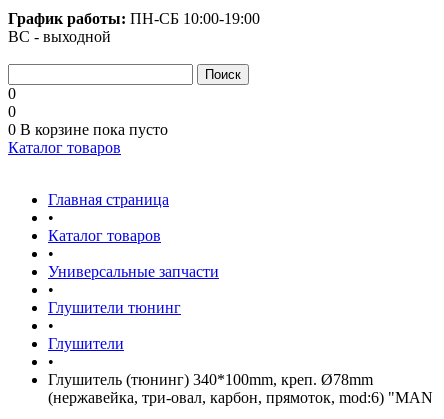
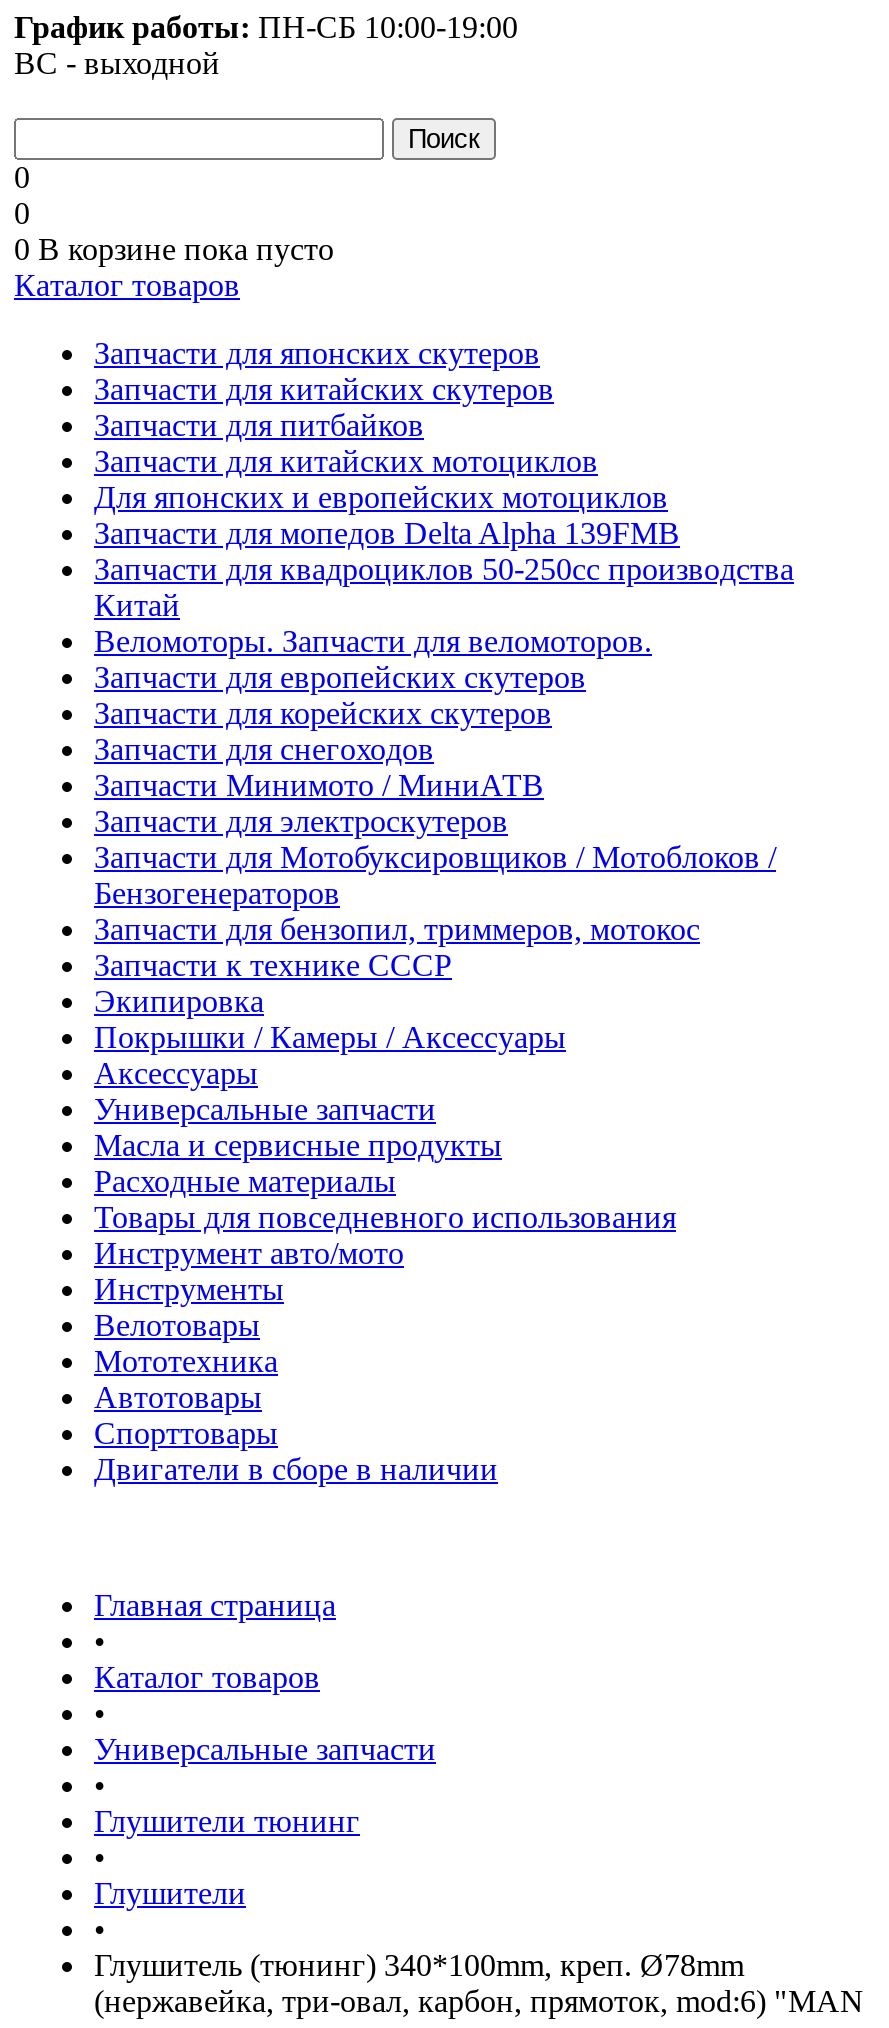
none -> [94,336,794,1486] Запчасти для японских скутеров | Запчасти для китайских скутеров | Запчасти для питбайков | Запчасти для китайских мотоциклов | Для японских и европейских мотоциклов | Запчасти для мопедов Delta Alpha 139FMB | Запчасти для квадроциклов 50-250сс производства | Китай | Веломоторы. Запчасти для веломоторов. | Запчасти для европейских скутеров | Запчасти для корейских скутеров | Запчасти для снегоходов | Запчасти Минимото / МиниАТВ | Запчасти для электроскутеров | Запчасти для Мотобуксировщиков / Мотоблоков / | Бензогенераторов | Запчасти для бензопил, триммеров, мотокос | Запчасти к технике СССР | Экипировка | Покрышки / Камеры / Аксессуары | Аксессуары | Универсальные запчасти | Масла и сервисные продукты | Расходные материалы | Товары для повседневного использования | Инструмент авто/мото | Инструменты | Велотовары | Мототехника | Автотовары | Спорттовары | Двигатели в сборе в наличии

